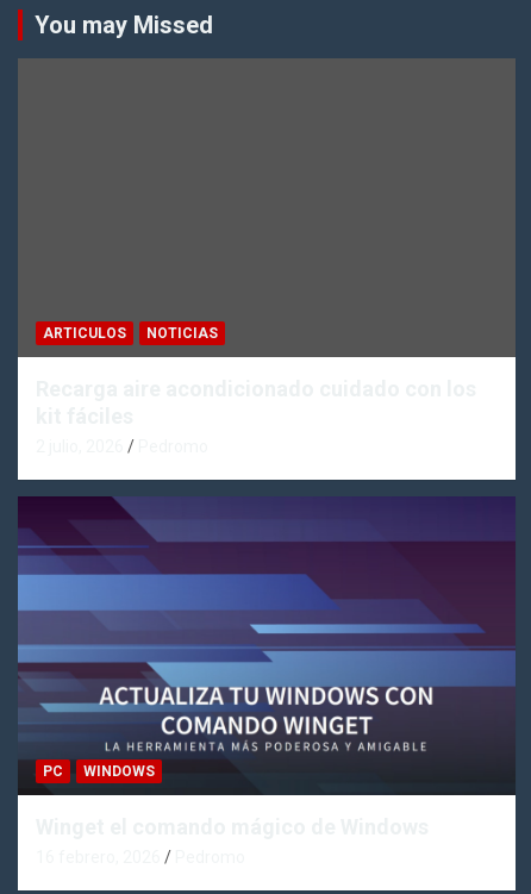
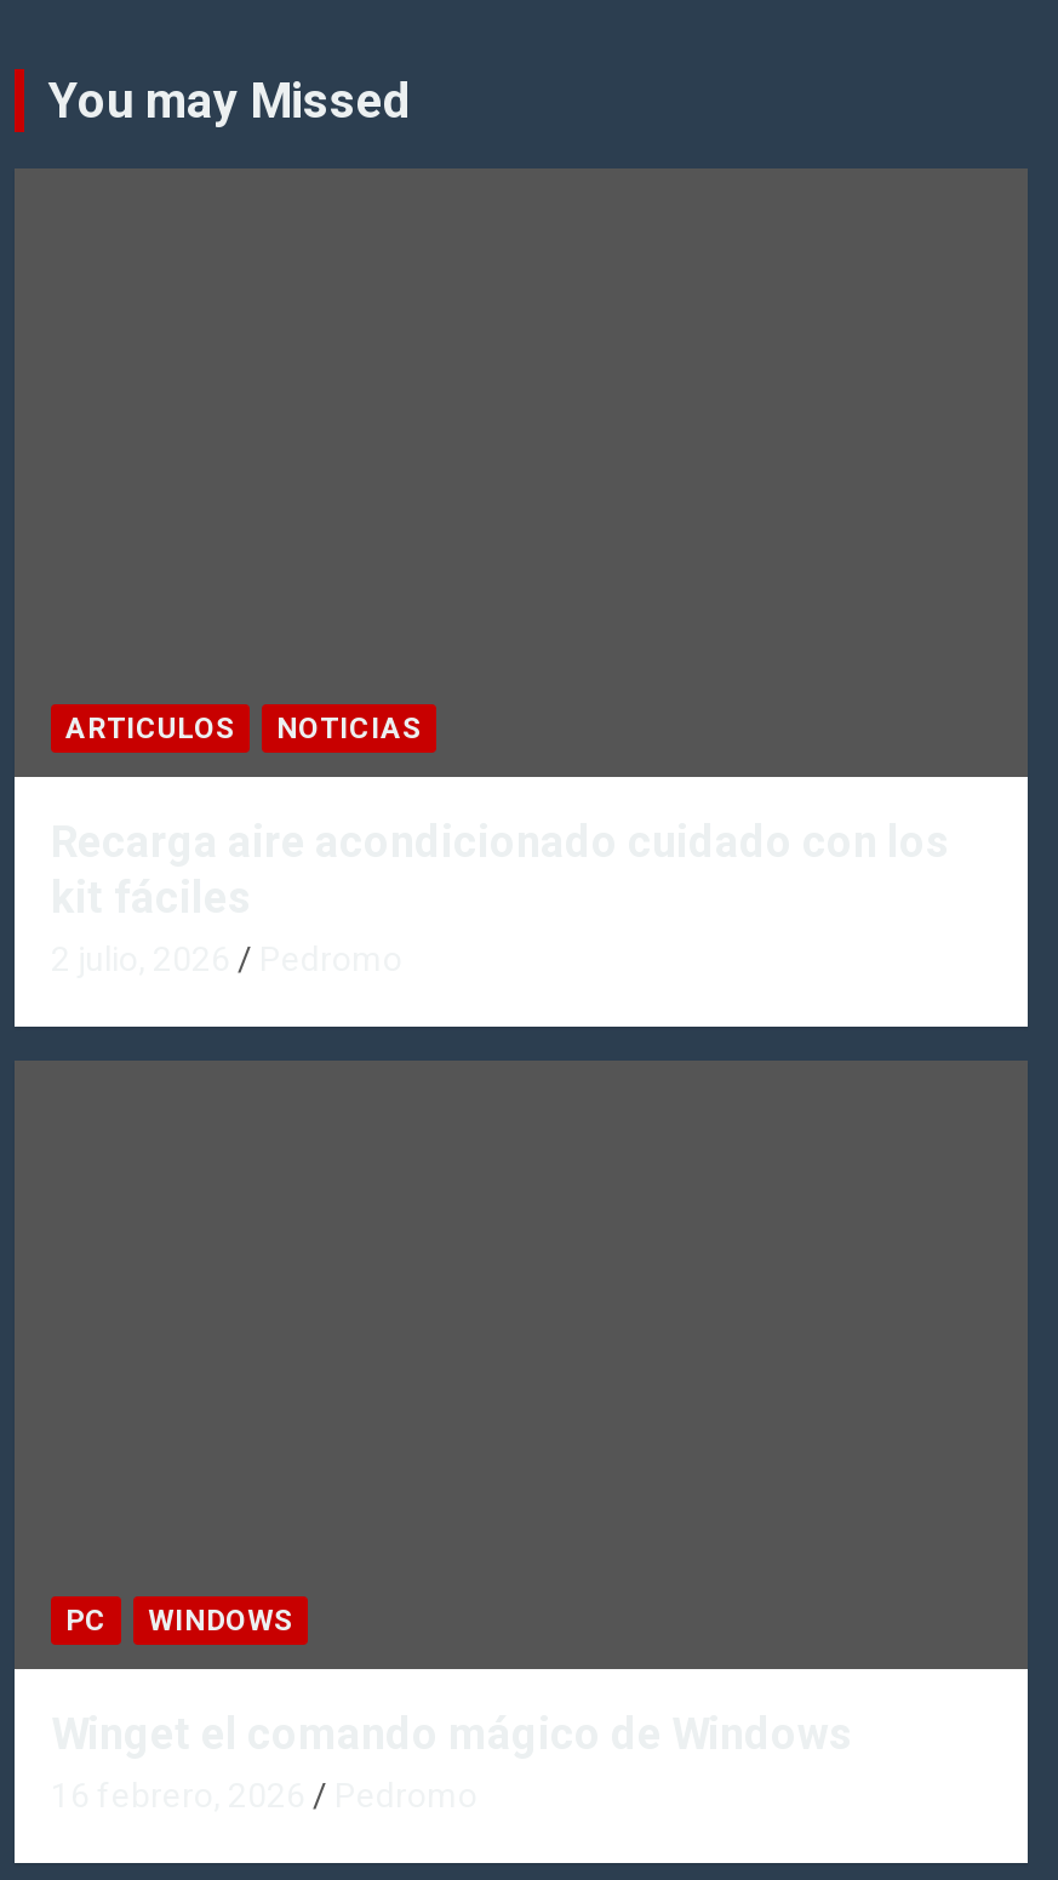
[17,496,516,794] [image] -> none

